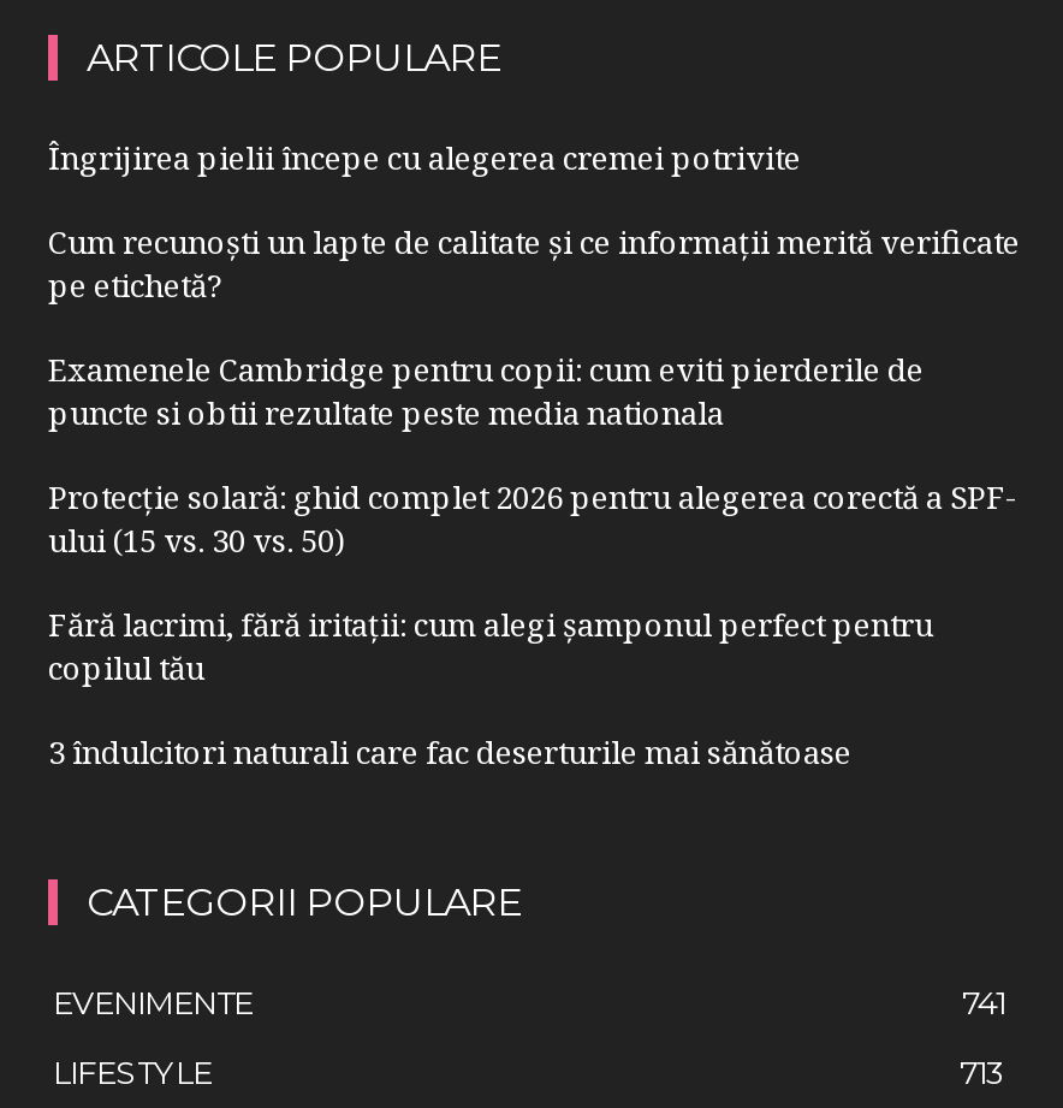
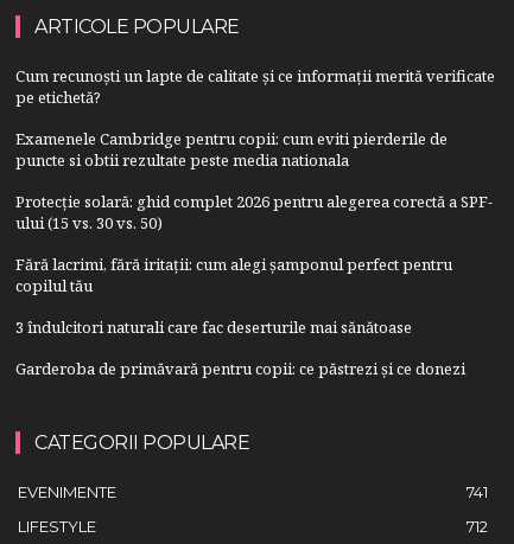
[48,135,801,179] Îngrijirea pielii începe cu alegerea cremei potrivite -> none
moved [48,219,1020,773] -> [15,65,495,337]: Cum recunoști un lapte de calitate și ce informații merită verificate | pe etichetă? | Examenele Cambridge pentru copii: cum eviti pierderile de | ... | copilul tău | 3 îndulcitori naturali care fac deserturile mai sănătoase
none -> [15,358,465,379] Garderoba de primăvară pentru copii: ce păstrezi și ce donezi
[960,1052,1005,1090] 713 -> [467,516,488,535] 712

